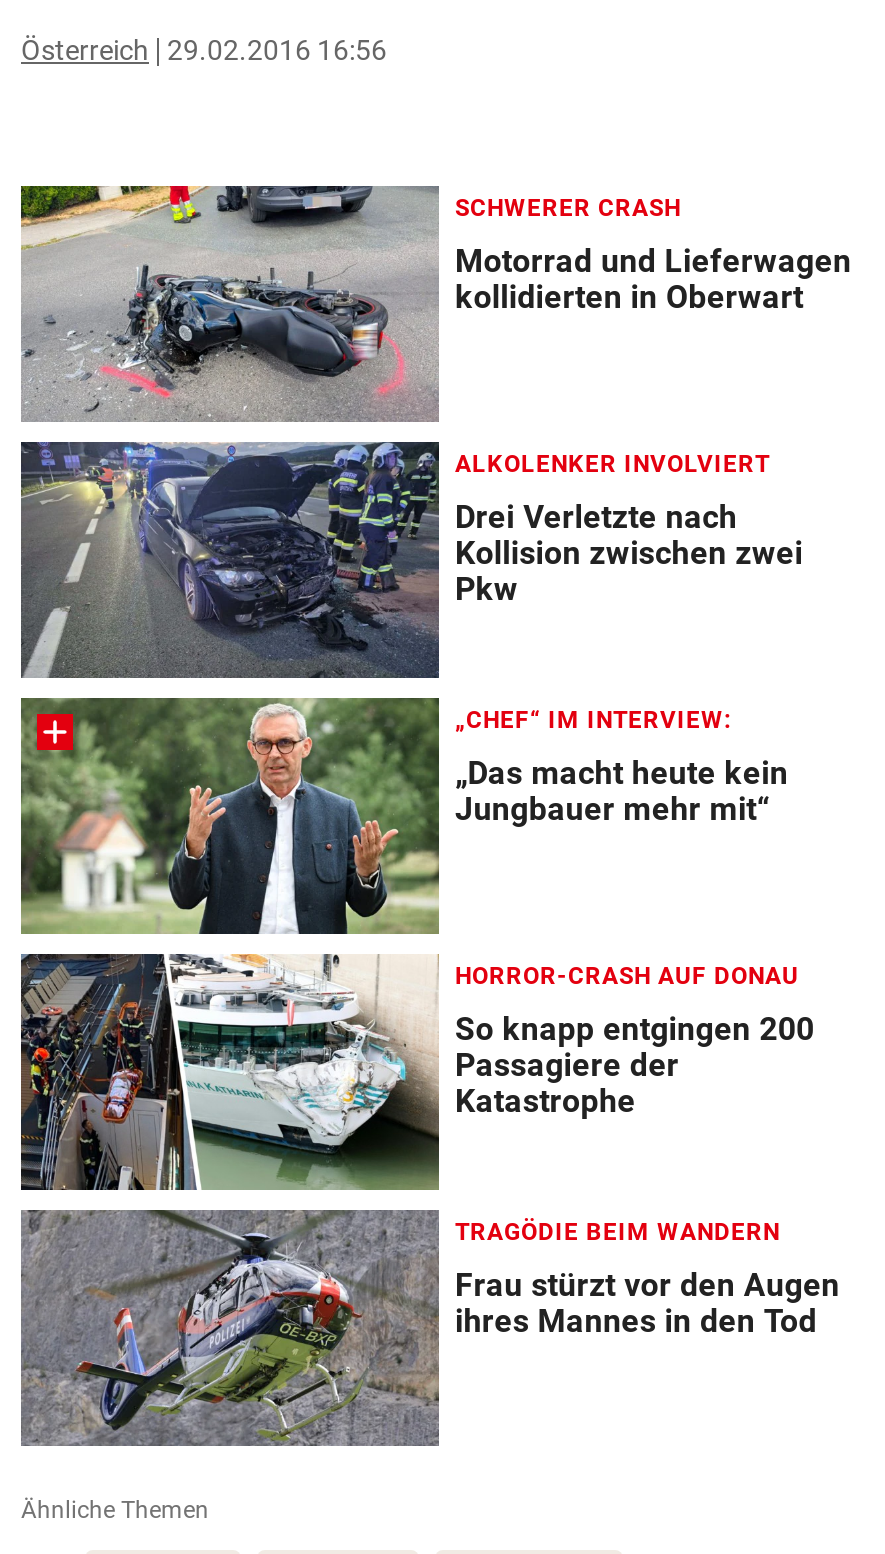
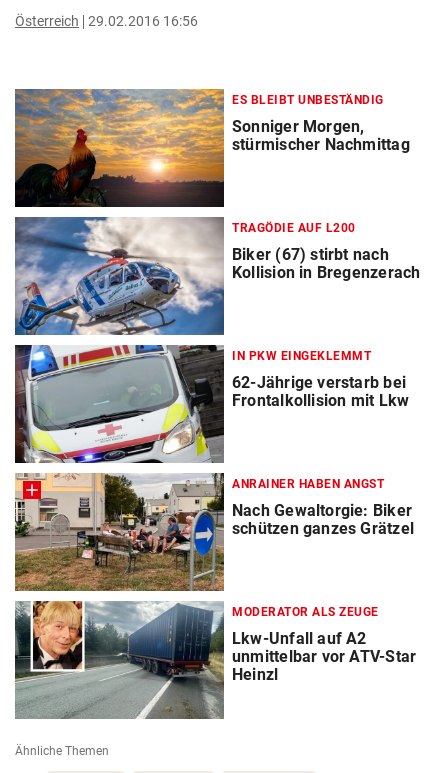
[19,184,681,420] [image] | SCHWERER CRASH -> [14,88,383,207] [image] | ES BLEIBT UNBESTÄNDIG
[455,242,851,316] Motorrad und Lieferwagen | kollidierten in Oberwart -> [232,117,410,154] Sonniger Morgen, | stürmischer Nachmittag
[21,440,770,680] [image] | ALKOLENKER INVOLVIERT -> [15,217,355,336] [image] | TRAGÖDIE AUF L200
[455,498,803,608] Drei Verletzte nach | Kollision zwischen zwei | Pkw -> [232,245,420,282] Biker (67) stirbt nach | Kollision in Bregenzerach
[19,696,731,936] [image] | „CHEF“ IM INTERVIEW: -> [14,344,371,464] [image] | IN PKW EINGEKLEMMT
[455,754,788,828] „Das macht heute kein | Jungbauer mehr mit“ -> [232,373,409,410] 62-Jährige verstarb bei | Frontalkollision mit Lkw
[19,952,799,1192] [image] | HORROR-CRASH AUF DONAU -> [14,472,384,592] [image] | ANRAINER HABEN ANGST
[455,1011,815,1121] So knapp entgingen 200 | Passagiere der | Katastrophe -> [232,501,414,538] Nach Gewaltorgie: Biker | schützen ganzes Grätzel
[21,1208,780,1446] [image] | TRAGÖDIE BEIM WANDERN -> [15,600,378,719] [image] | MODERATOR ALS ZEUGE
[455,1267,840,1341] Frau stürzt vor den Augen | ihres Mannes in den Tod -> [232,629,416,684] Lkw-Unfall auf A2 | unmittelbar vor ATV-Star | Heinzl

